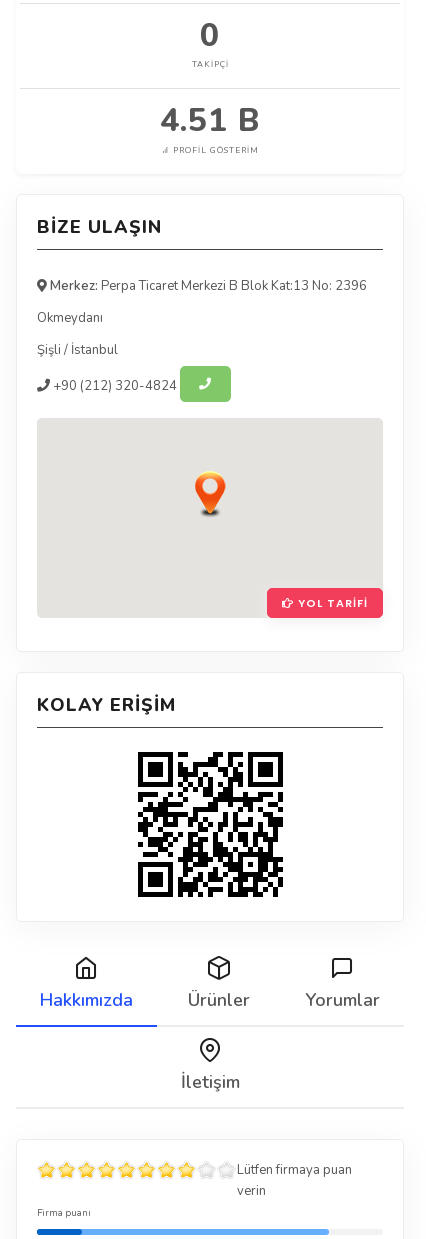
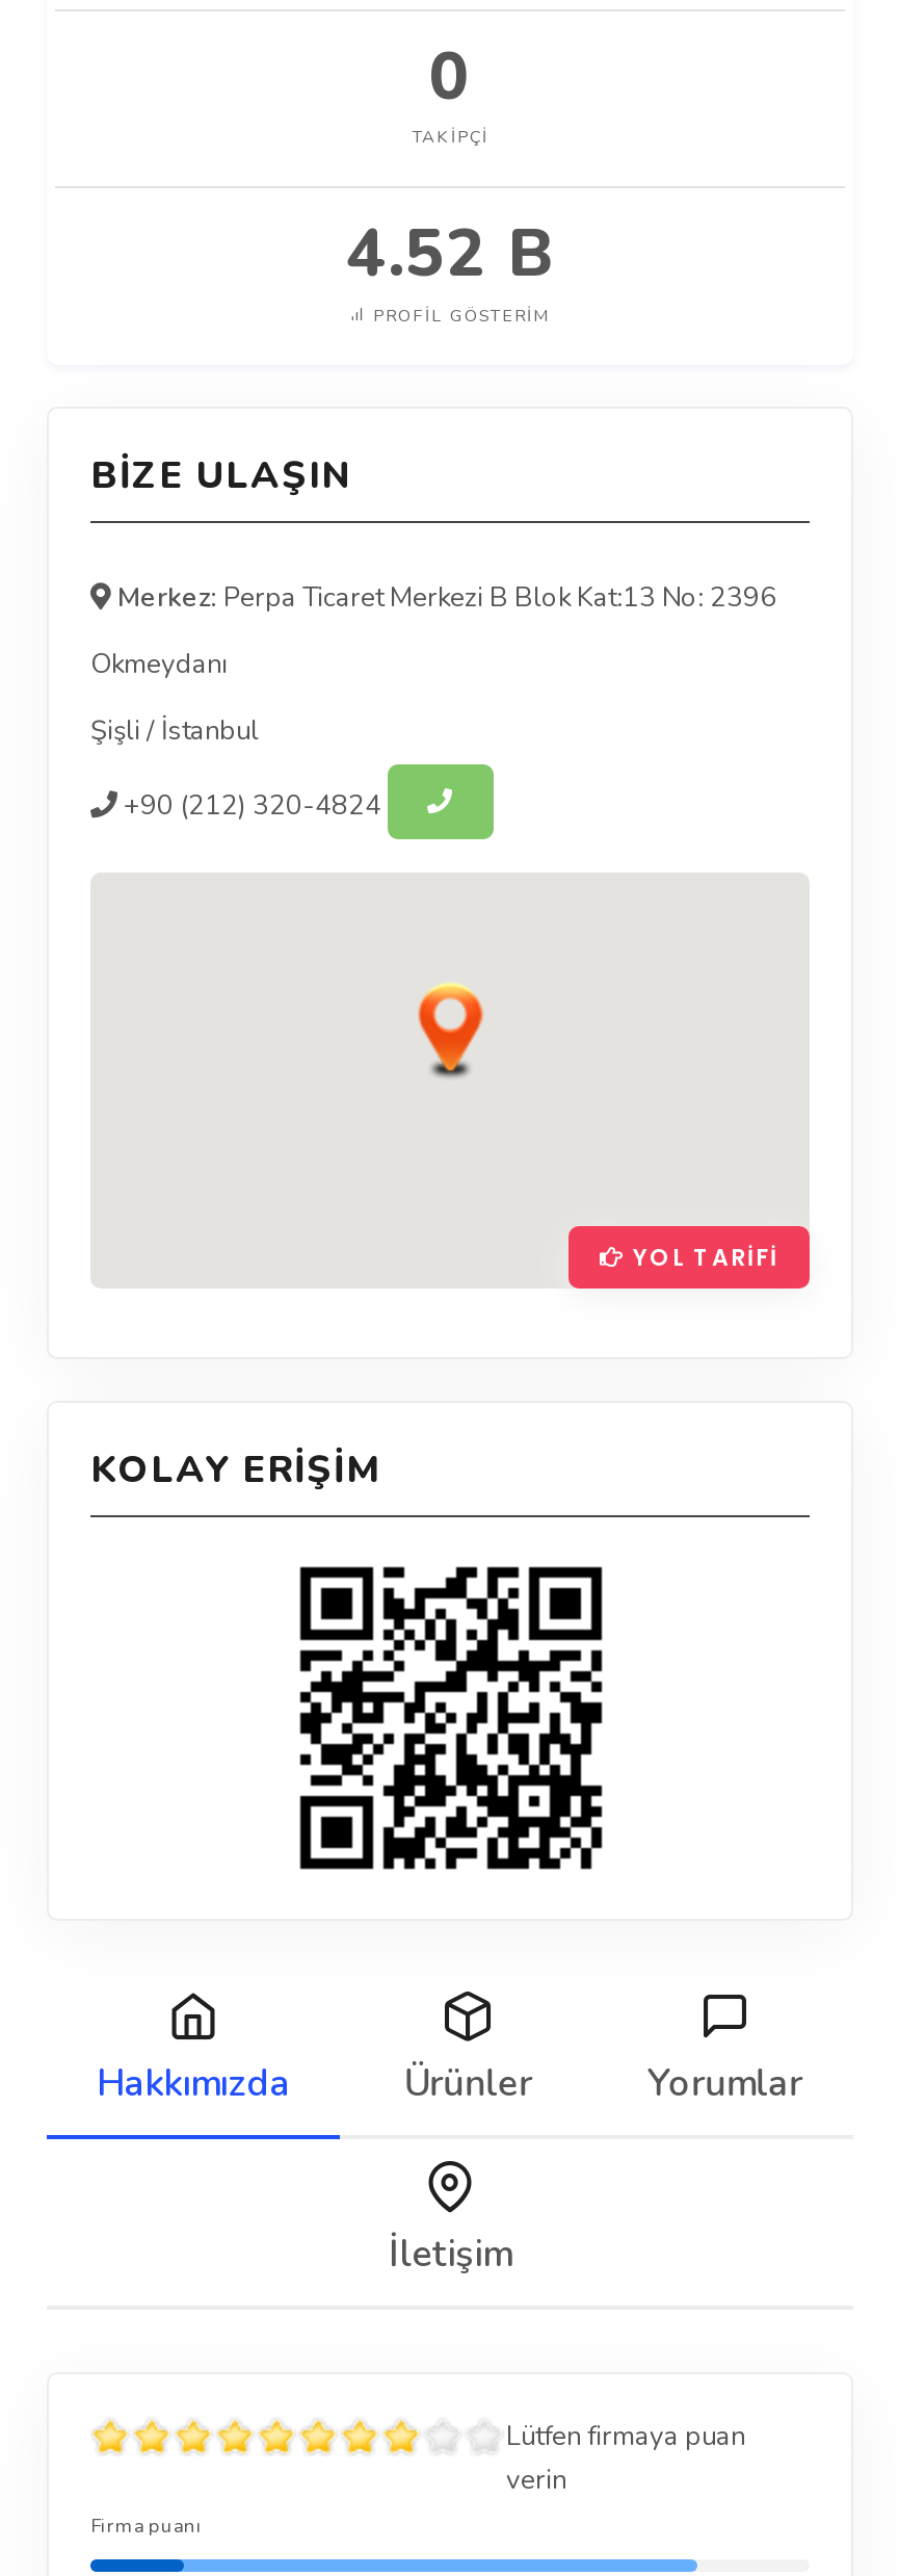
[160,99,260,142] 4.51 B -> [346,209,554,299] 4.52 B

